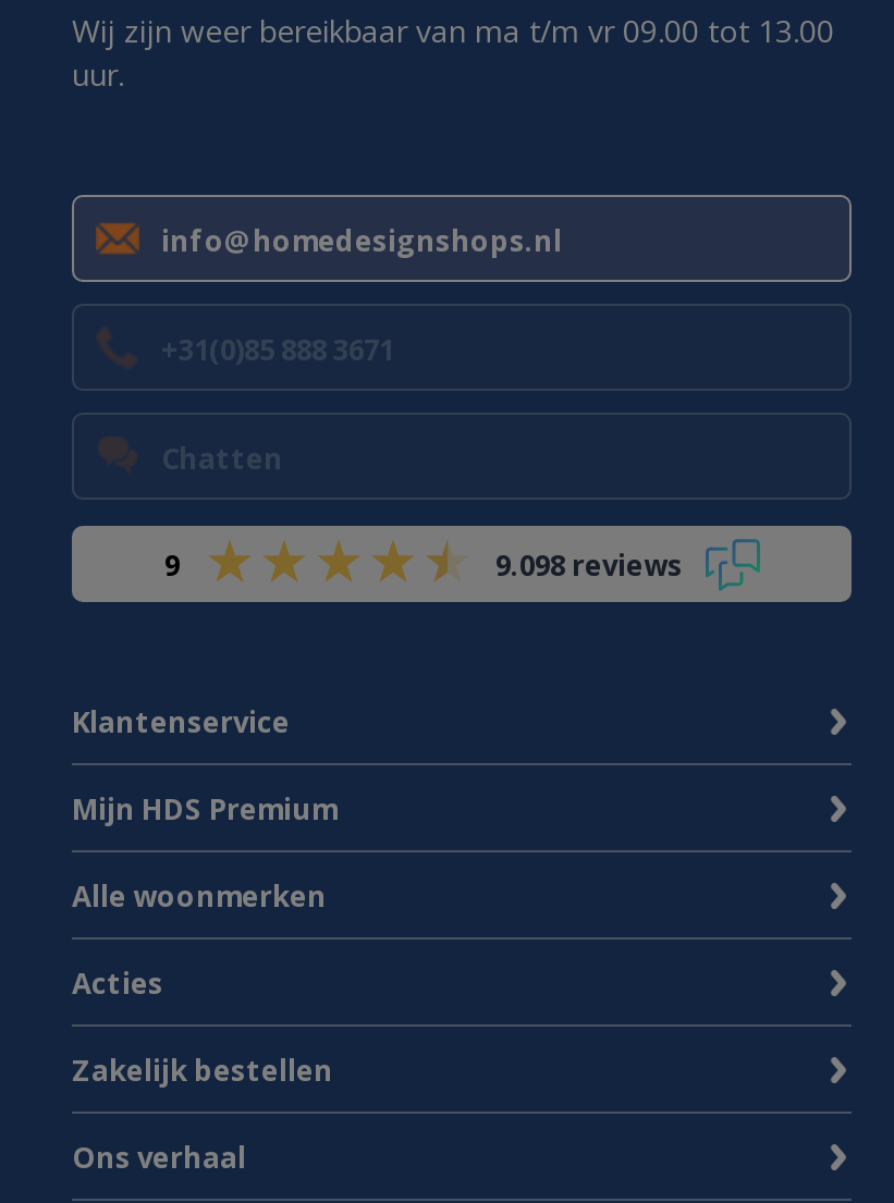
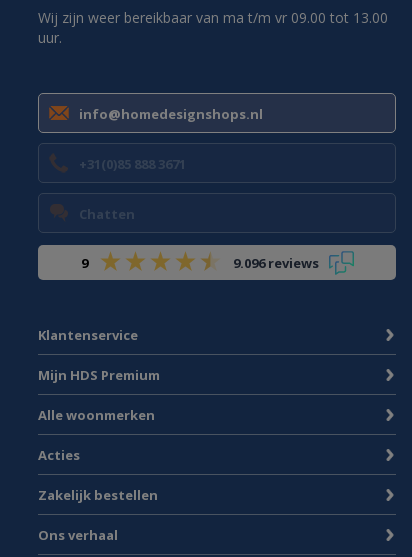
[495,544,683,584] 9.098 reviews -> [232,253,318,271] 9.096 reviews

